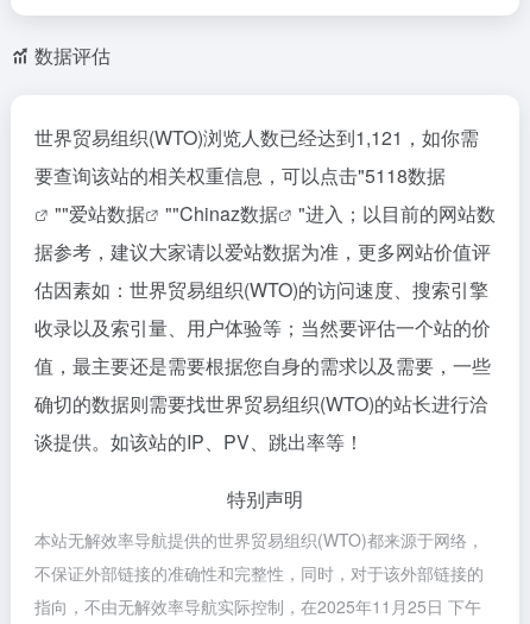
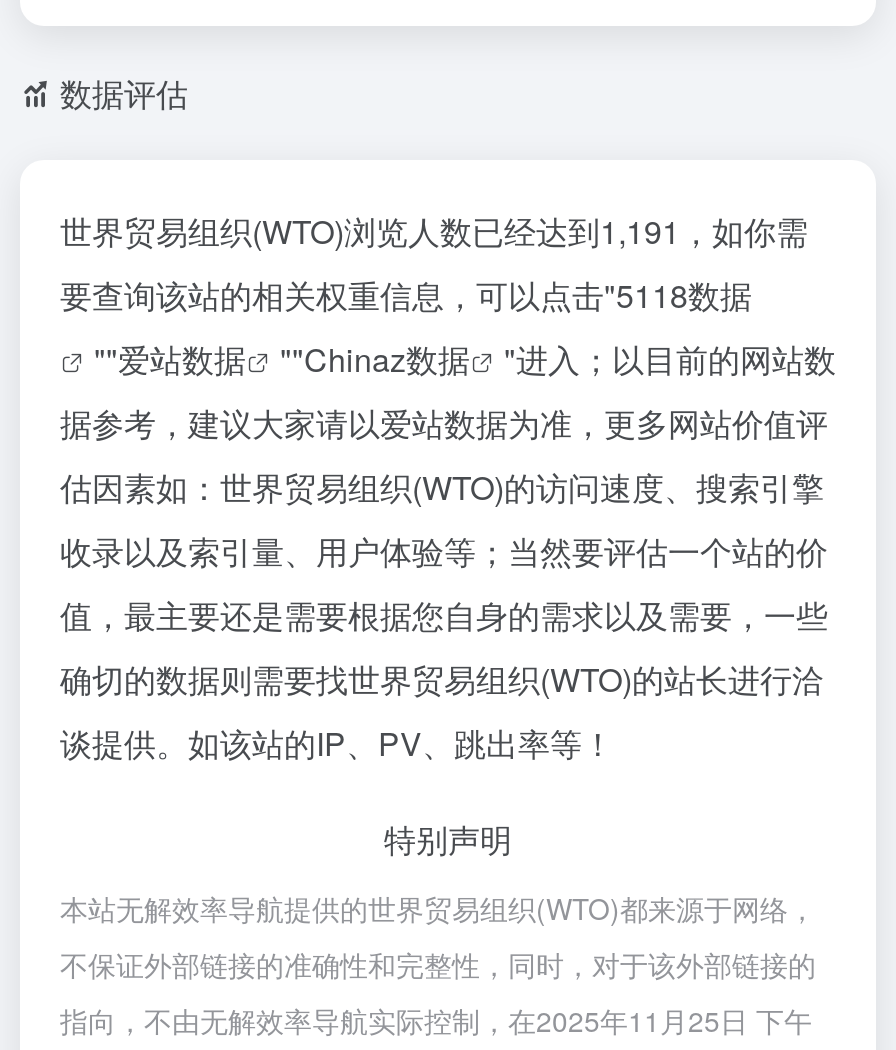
[34,124,479,151] 世界贸易组织(WTO)浏览人数已经达到1,121，如你需 -> [60,208,808,254] 世界贸易组织(WTO)浏览人数已经达到1,191，如你需

